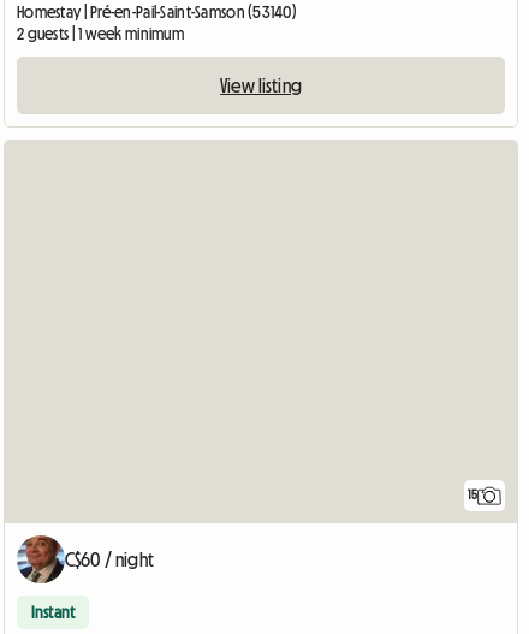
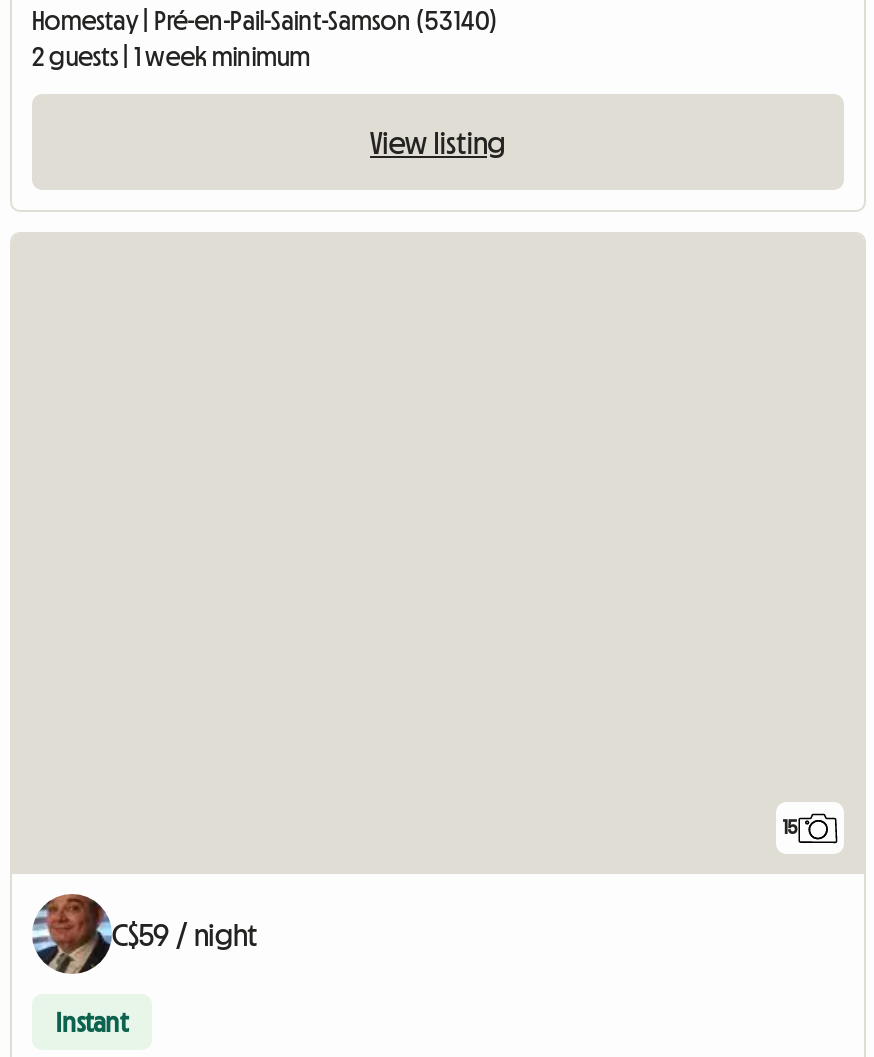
[65,550,154,569] C$60 / night -> [112,917,258,949] C$59 / night

